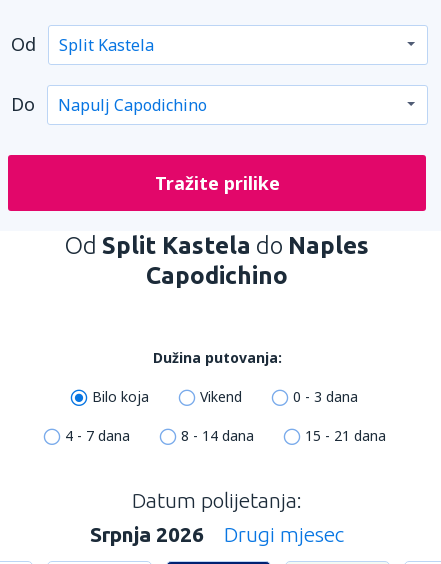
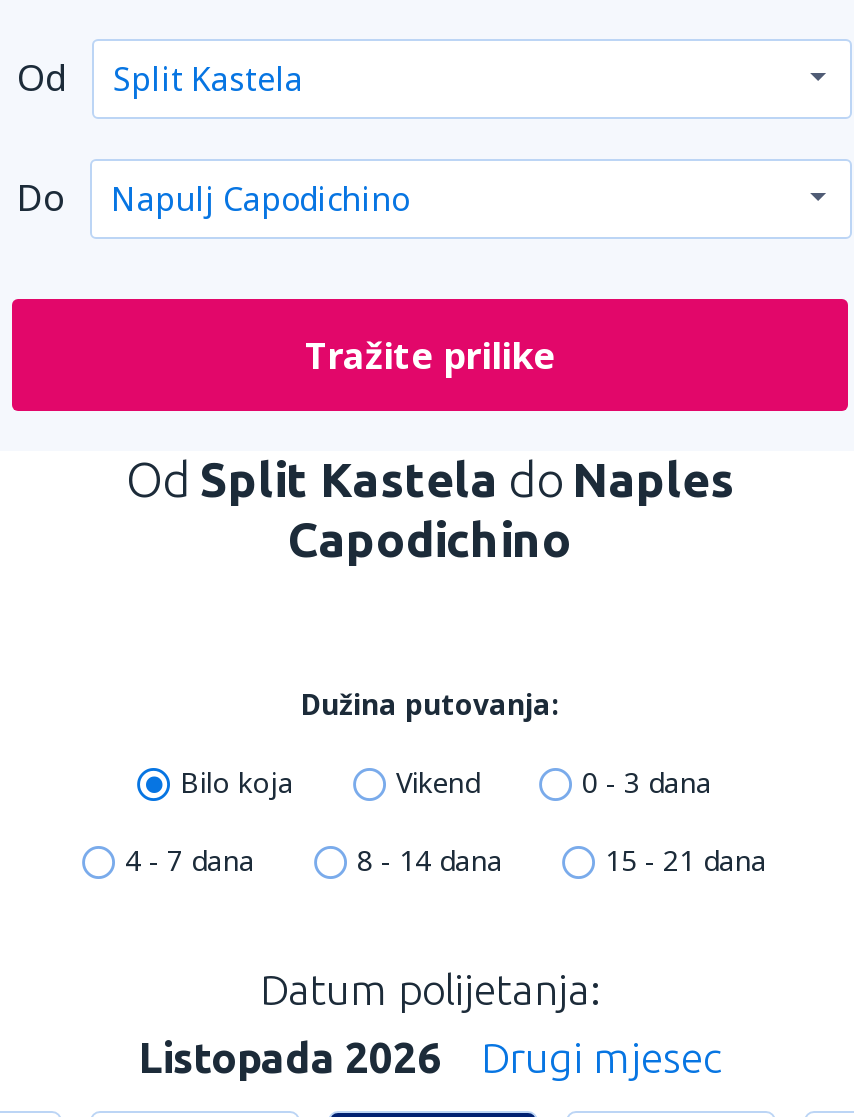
[90,522,344,546] Srpnja 2026 Drugi mjesec -> [139,1033,721,1081] Listopada 2026 Drugi mjesec

